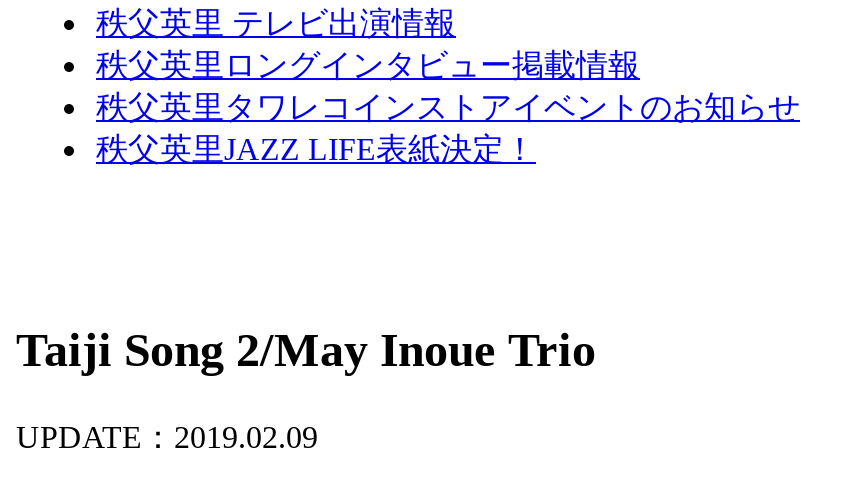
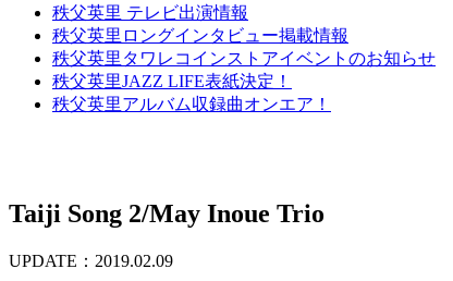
none -> [52,95,331,114] 秩父英里アルバム収録曲オンエア！

